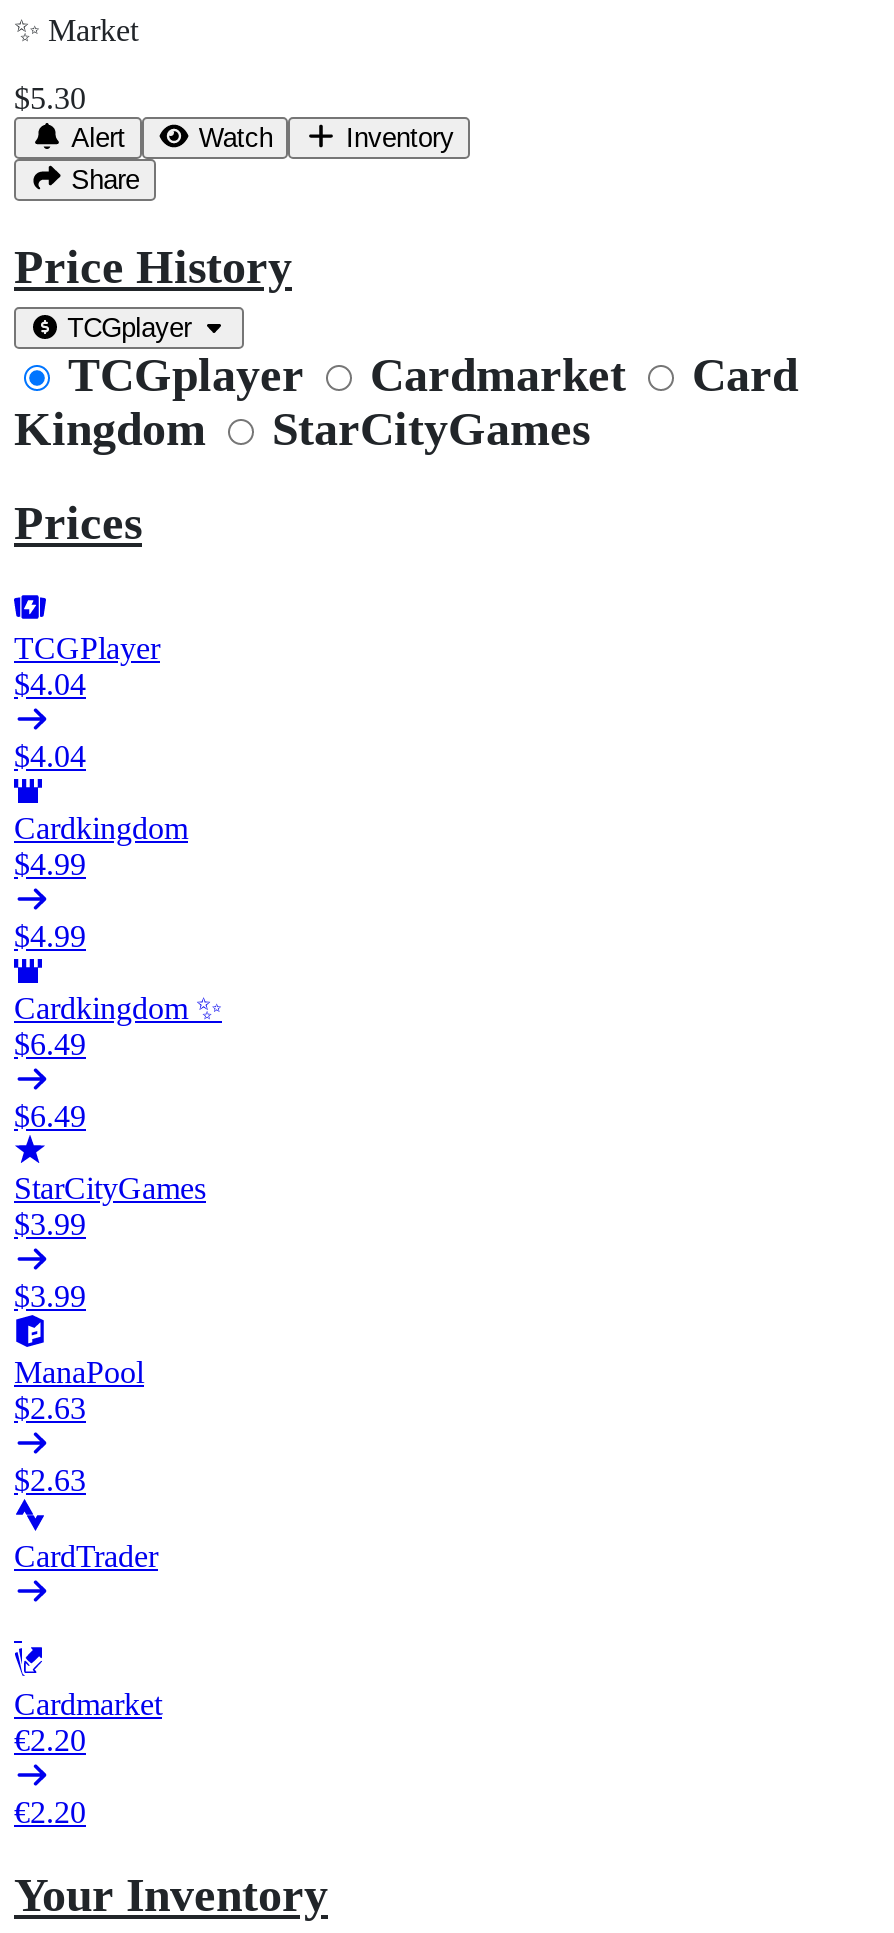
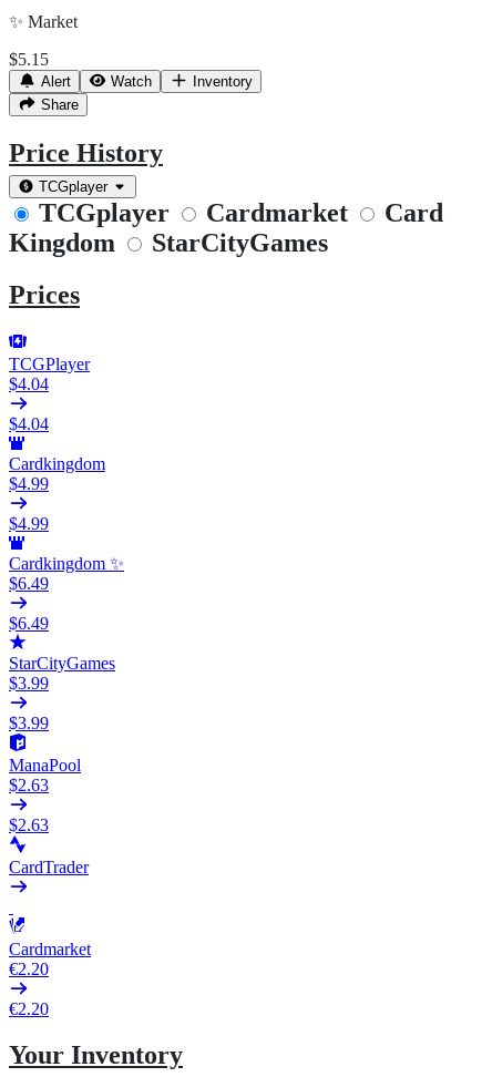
[14,81,86,115] $5.30 -> [9,50,49,68] $5.15

